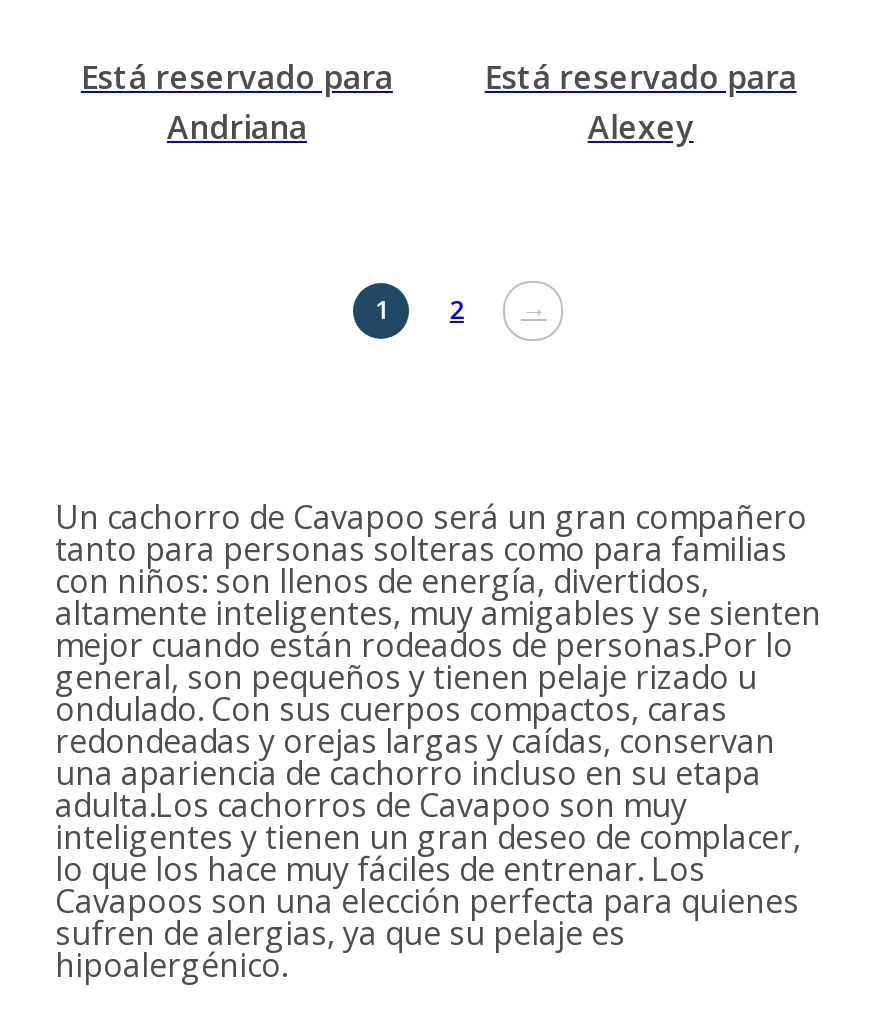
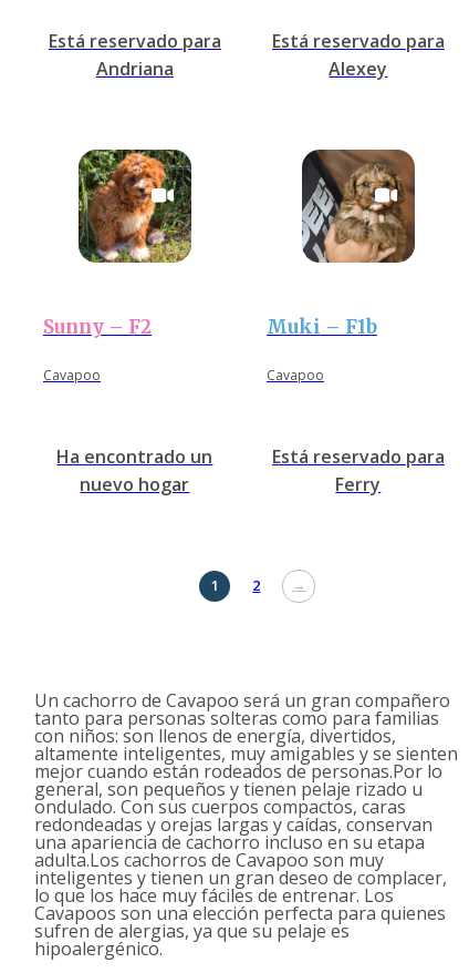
none -> [43,315,213,496] Sunny – F2 | Cavapoo | Ha encontrado un | nuevo hogar
none -> [77,148,192,264] [image]
none -> [266,315,445,496] Muki – F1b | Cavapoo | Está reservado para | Ferry
none -> [301,148,416,264] [image]

